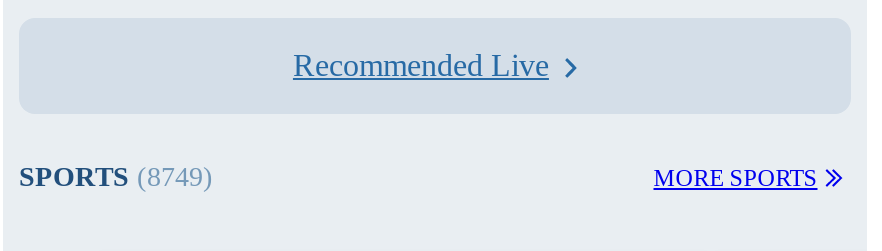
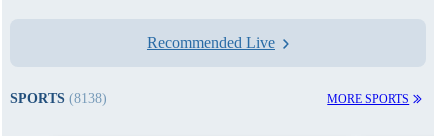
[19,162,213,192] SPORTS (8749) -> [10,91,107,106] SPORTS (8138)

